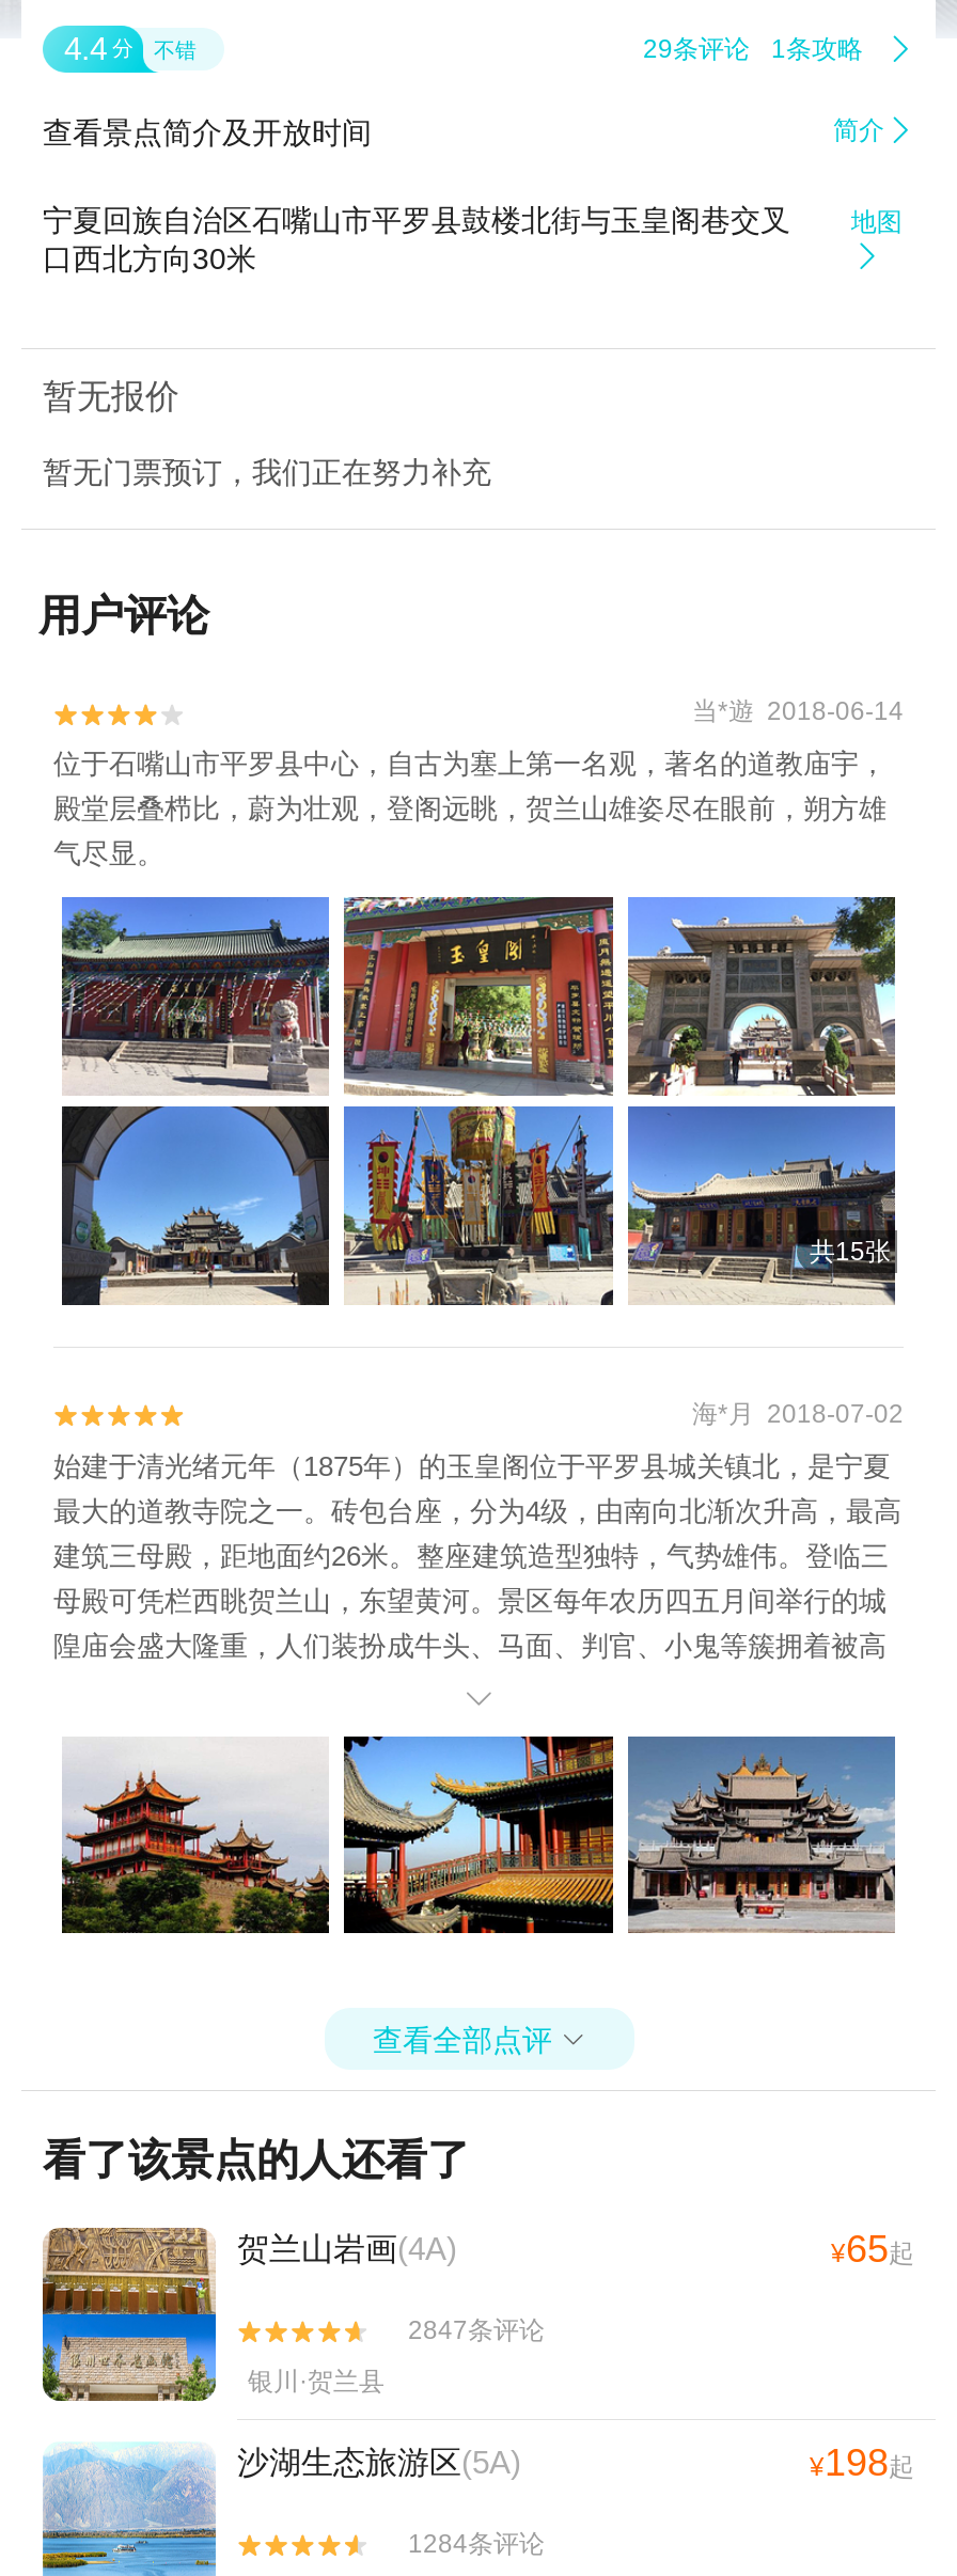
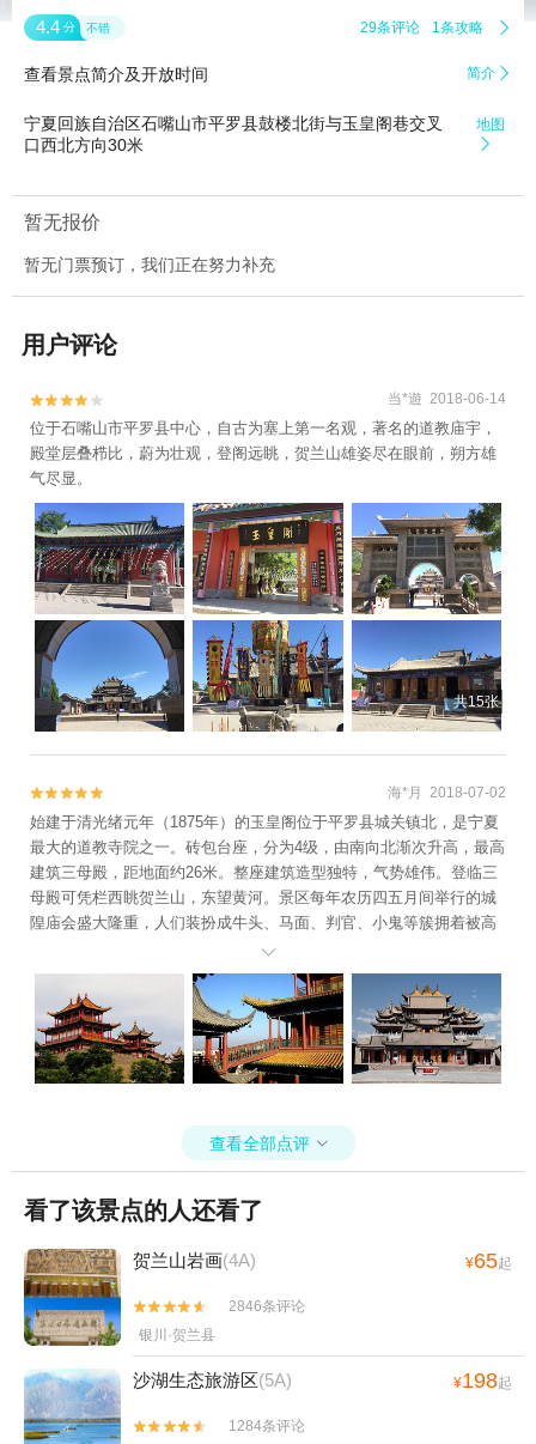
[408,2316,545,2346] 2847条评论 -> [229,1298,305,1315] 2846条评论

